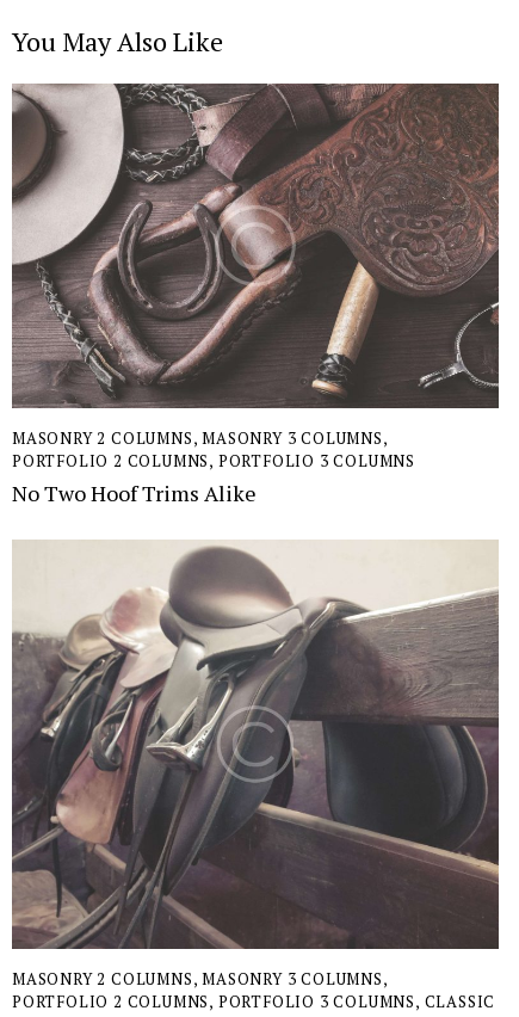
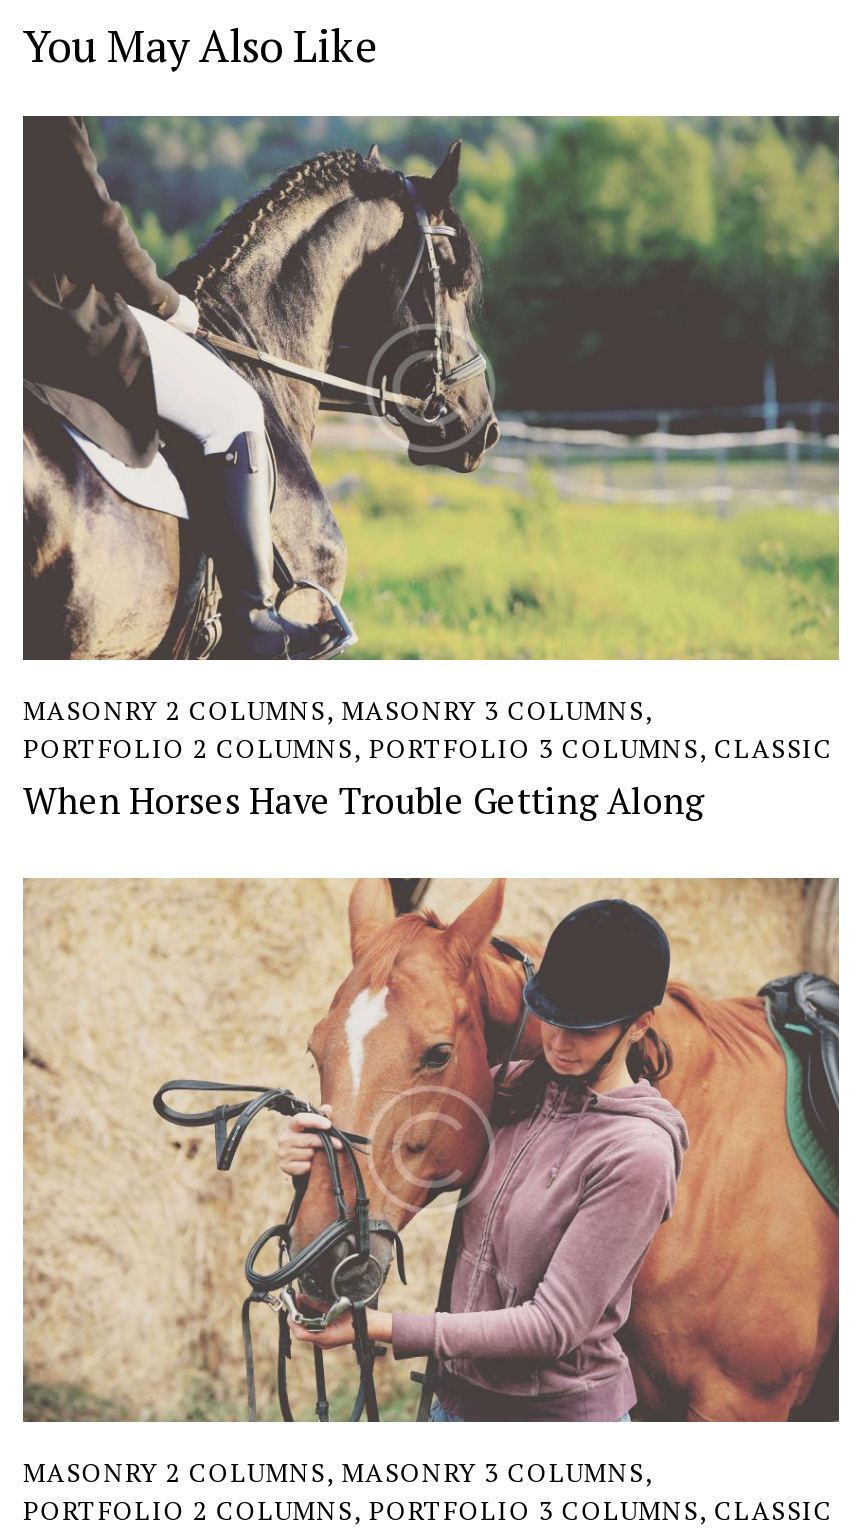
[12,82,500,507] [image] | PORTFOLIO 2 COLUMNS, PORTFOLIO 3 COLUMNS | No Two Hoof Trims Alike -> [21,114,841,825] [image] | PORTFOLIO 2 COLUMNS, PORTFOLIO 3 COLUMNS, СLASSIC | When Horses Have Trouble Getting Along
[11,567,499,950] [image] -> [21,876,839,1424] [image]

